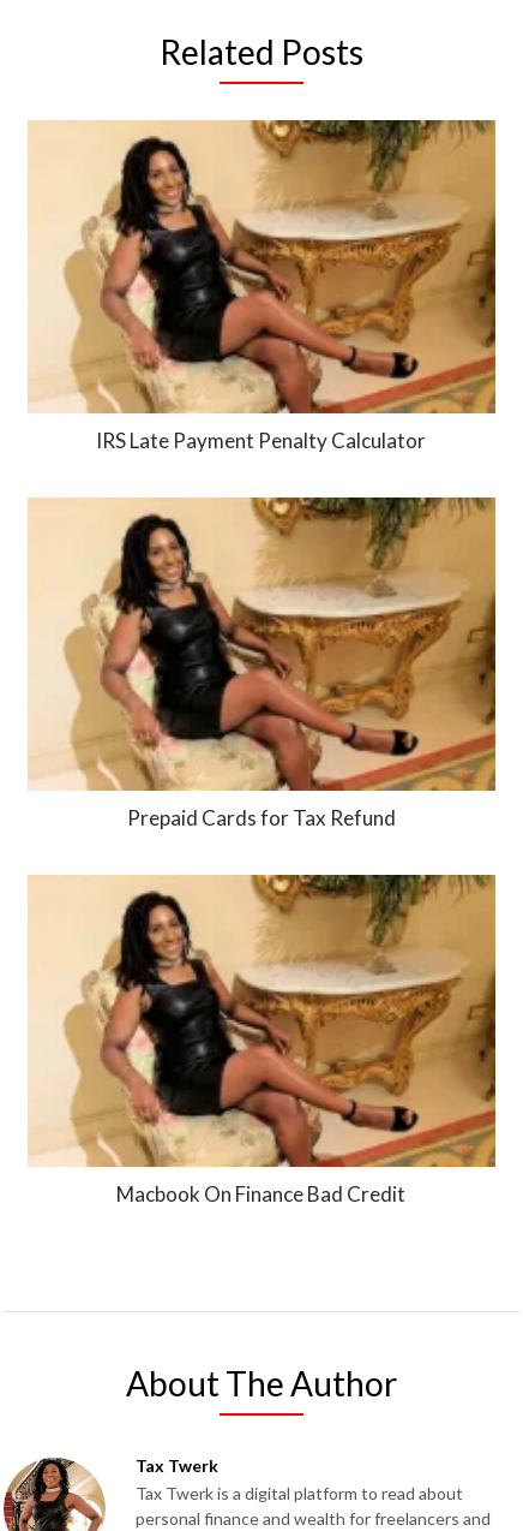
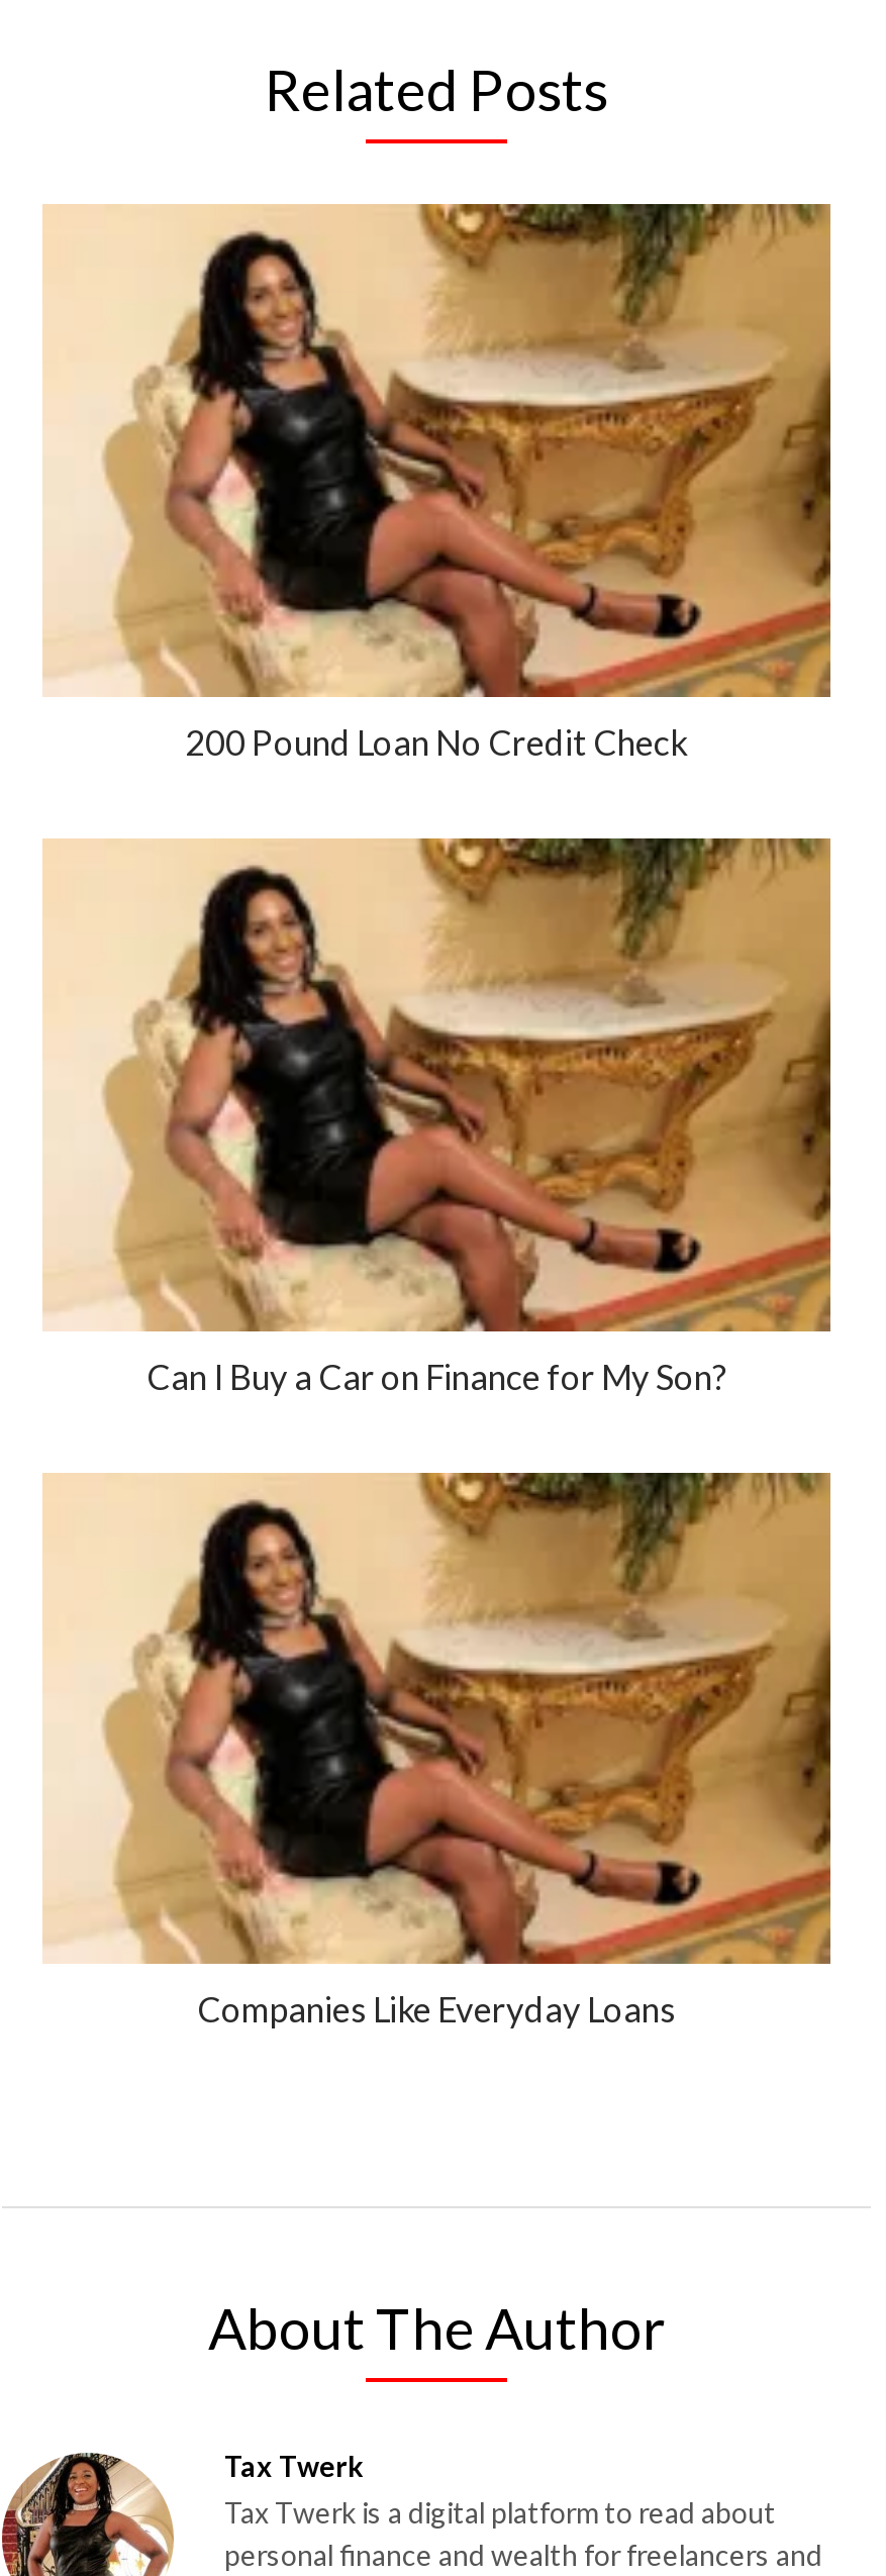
[97,427,426,453] IRS Late Payment Penalty Calculator -> [185,721,688,763] 200 Pound Loan No Credit Check
[127,805,396,830] Prepaid Cards for Tax Refund -> [146,1355,726,1397] Can I Buy a Car on Finance for My Son?
[117,1182,406,1207] Macbook On Finance Bad Credit -> [197,1989,676,2031] Companies Like Everyday Loans

